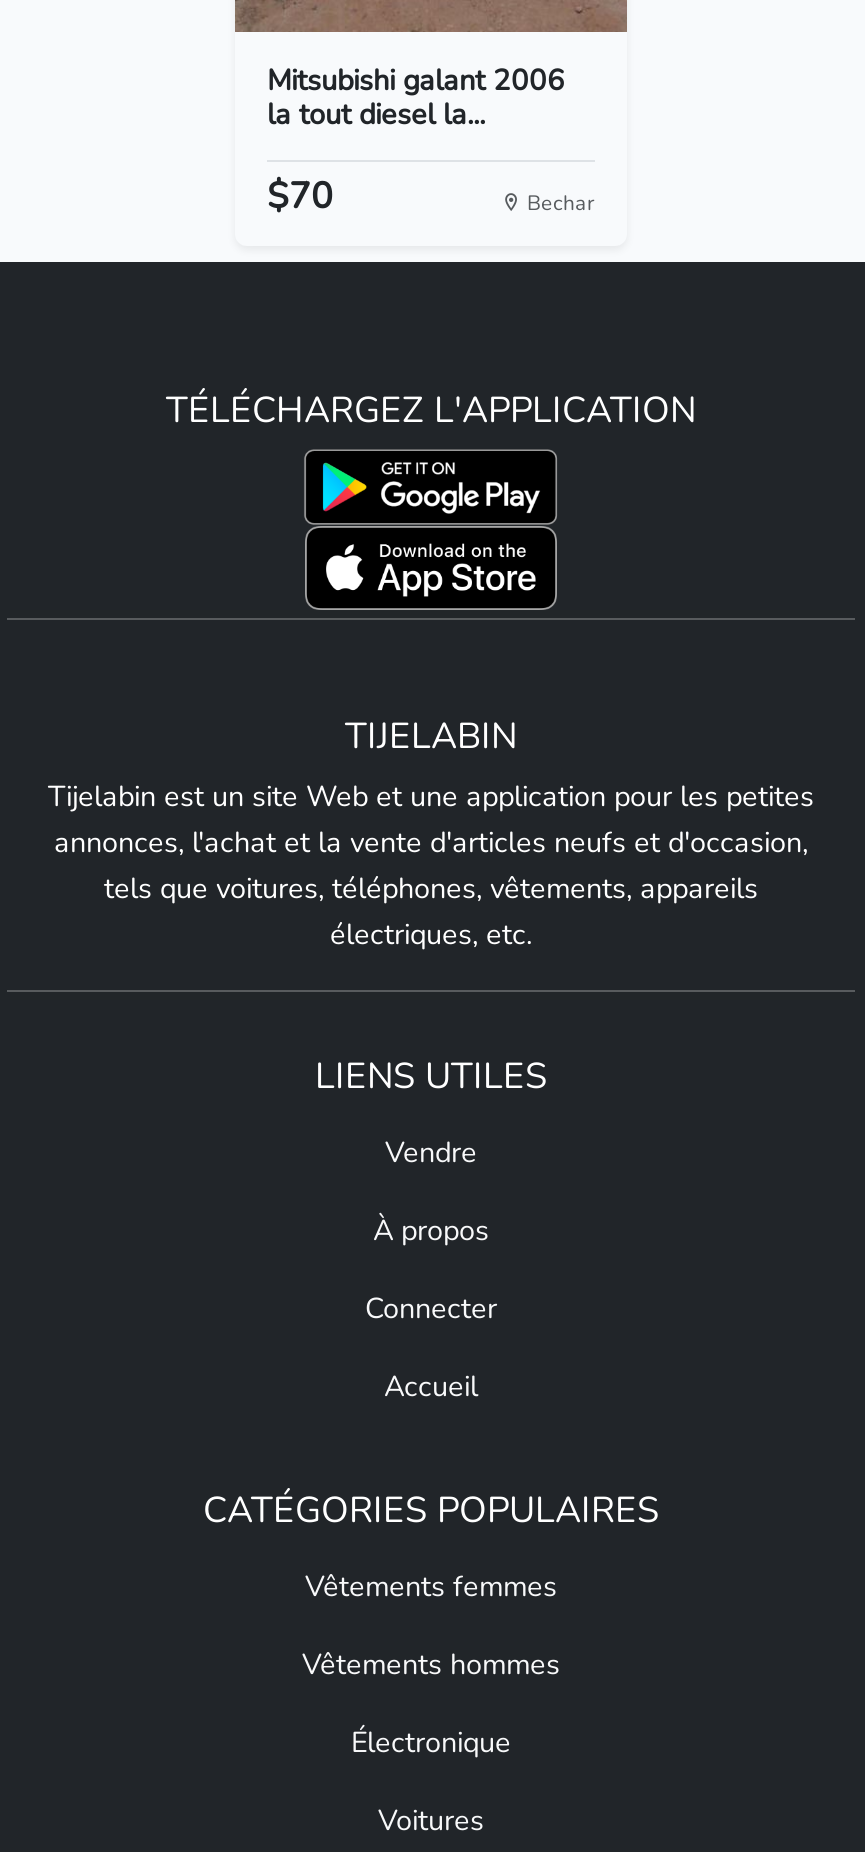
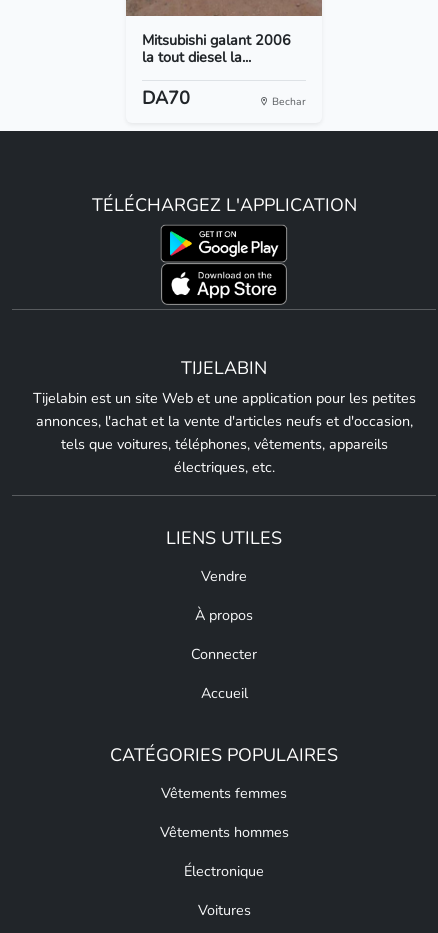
[267,172,333,220] $70 -> [142,86,190,110] DA70

